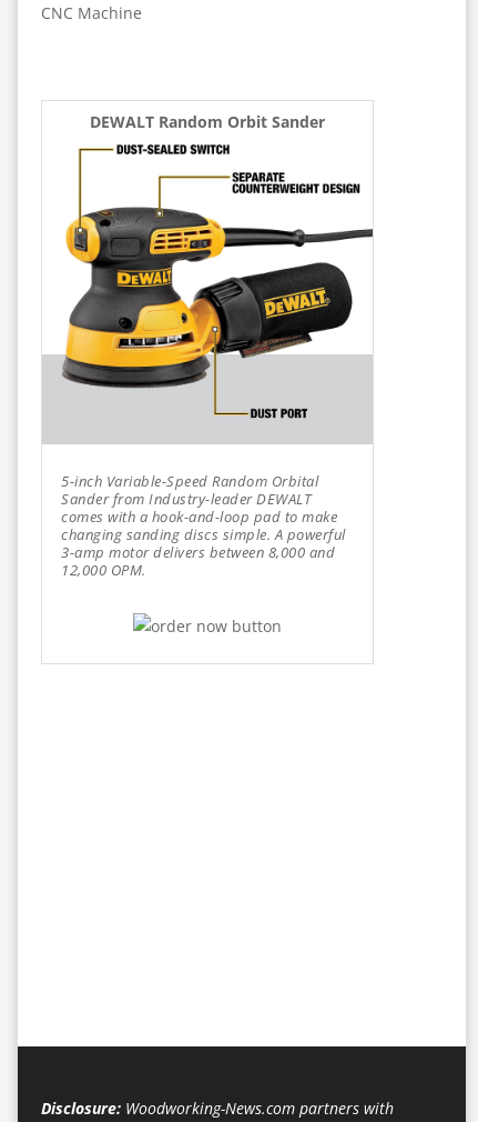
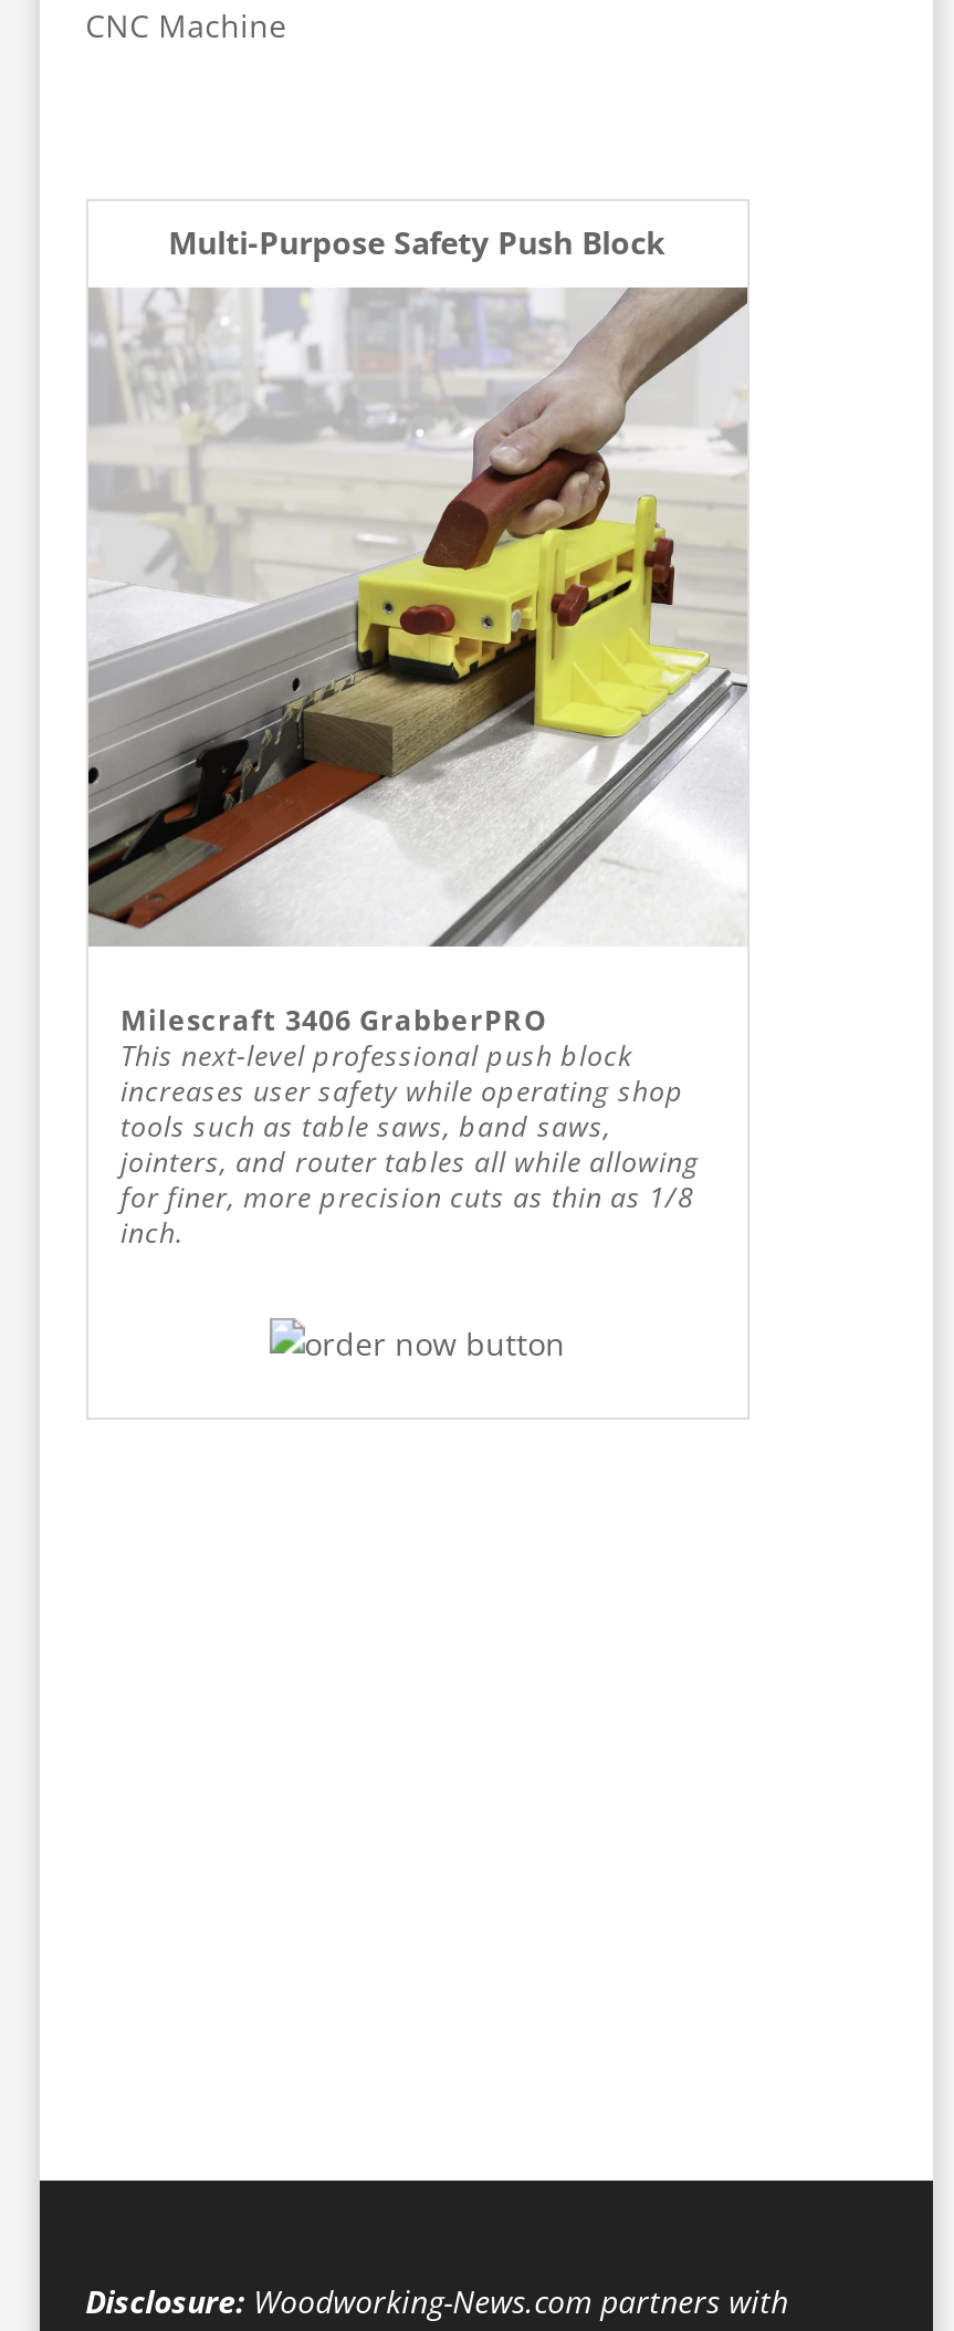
[89,111,325,132] DEWALT Random Orbit Sander -> [168,221,666,263] Multi-Purpose Safety Push Block
[42,144,373,580] [image] | 5-inch Variable-Speed Random Orbital | Sander from Industry-leader DEWALT | comes with a hook-and-loop pad to make | changing sanding discs simple. A powerful | 3-amp motor delivers between 8,000 and | 12,000 OPM. -> [86,285,749,1252] [image] | Milescraft 3406 GrabberPRO | This next-level professional push block | increases user safety while operating shop | tools such as table saws, band saws, | jointers, and router tables all while allowing | for finer, more precision cuts as thin as 1/8 | inch.

